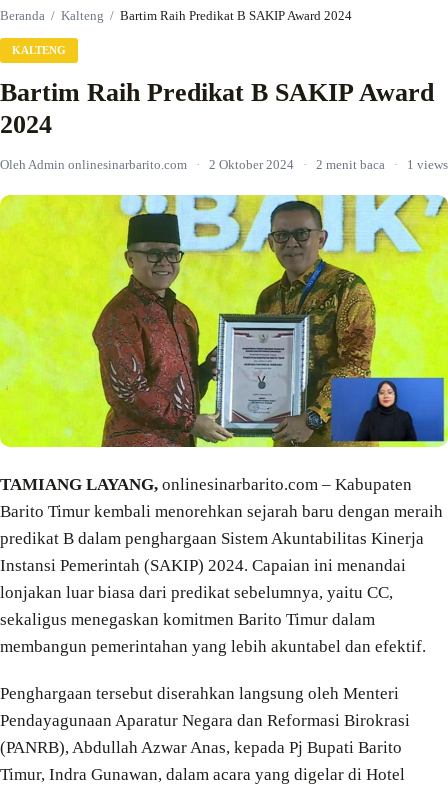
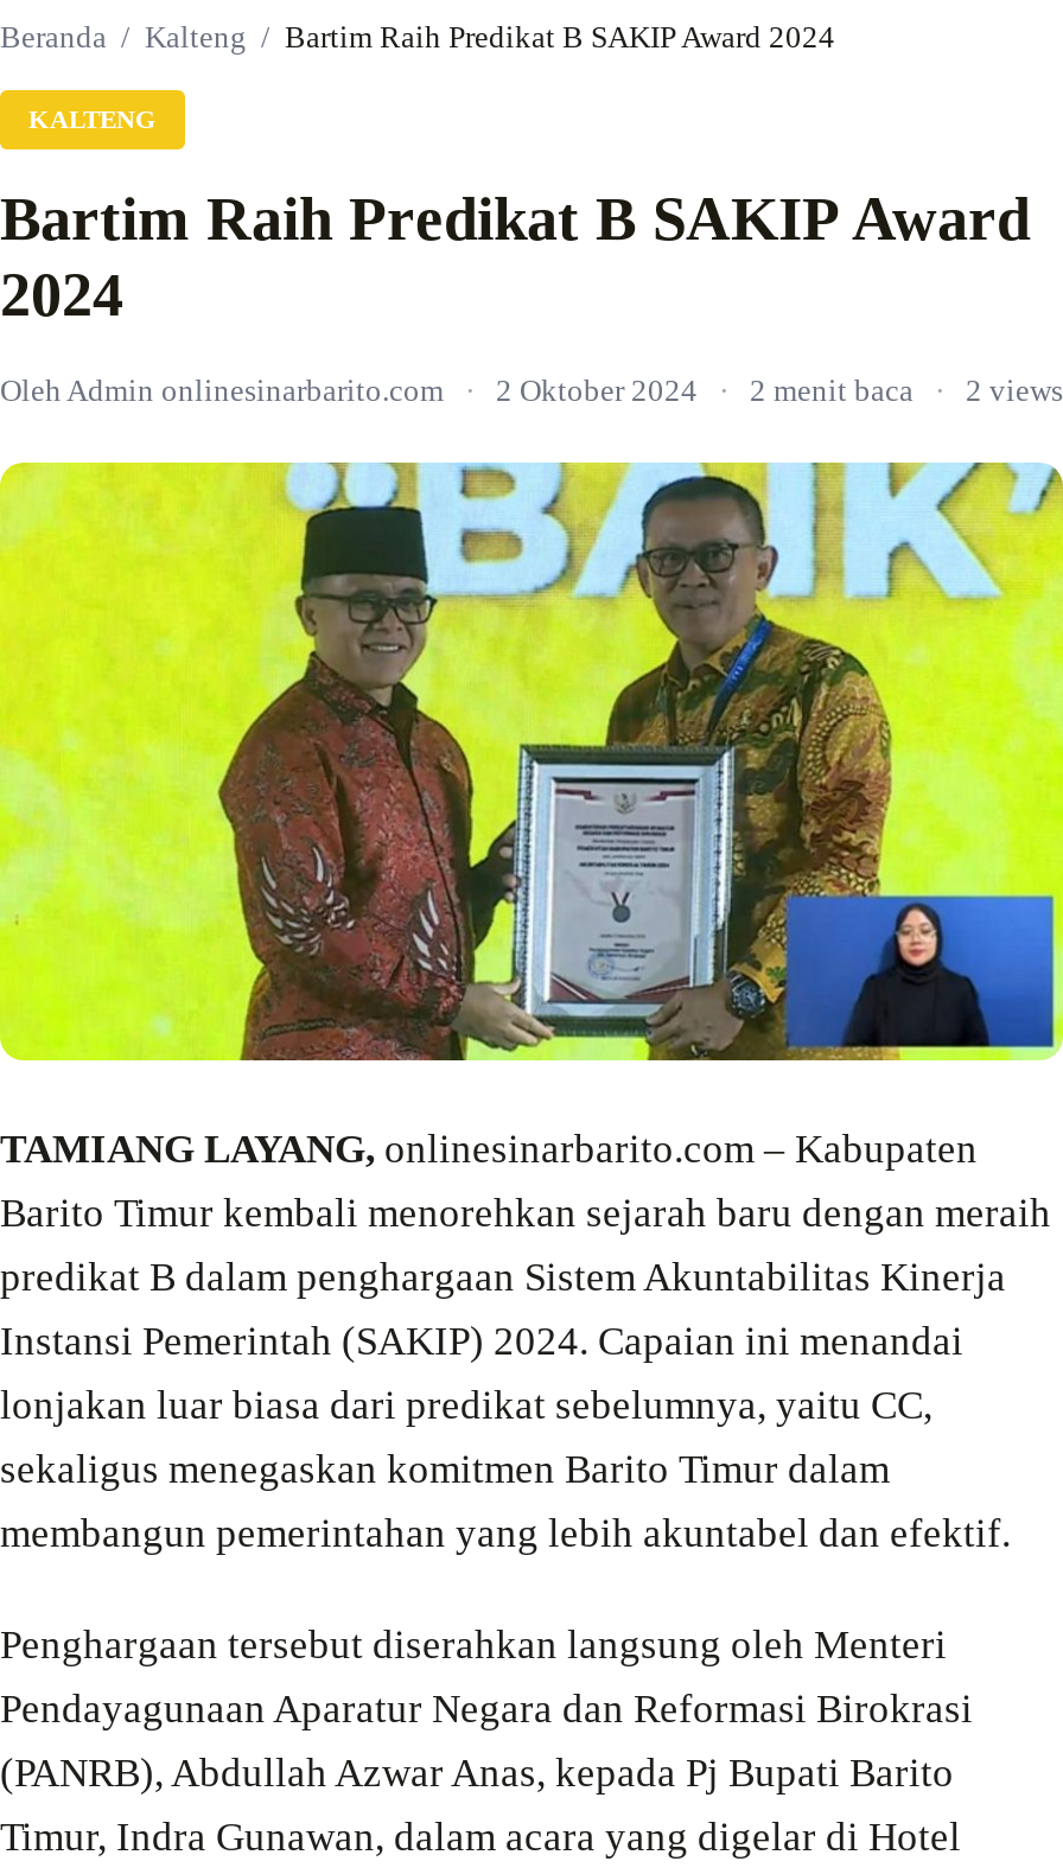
[0,157,448,172] Oleh Admin onlinesinarbarito.com · 2 Oktober 2024 · 2 menit baca · 1 views -> [0,372,1063,408] Oleh Admin onlinesinarbarito.com · 2 Oktober 2024 · 2 menit baca · 2 views

